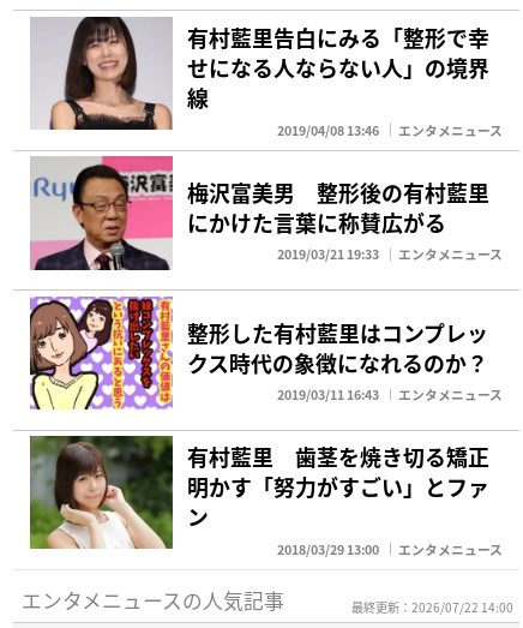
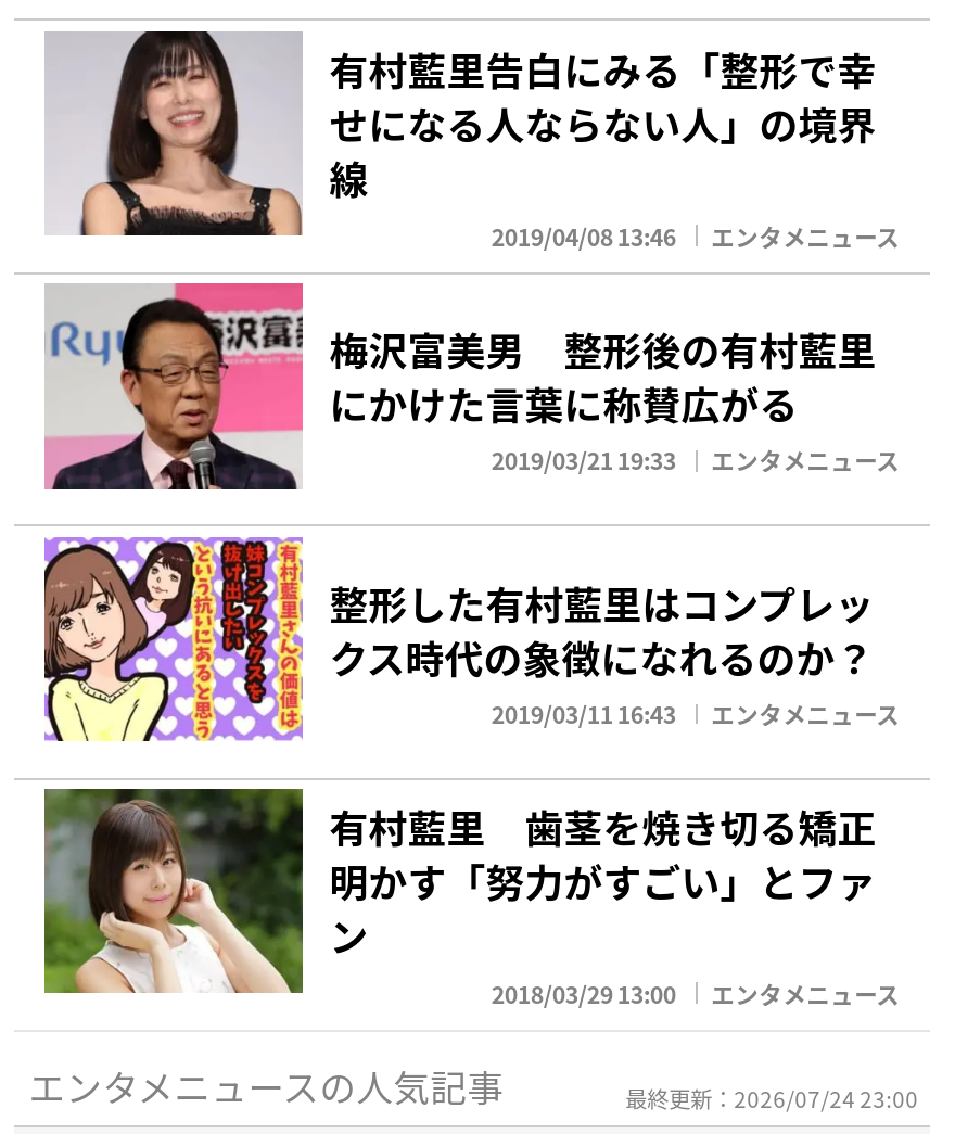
[351,598,513,616] 最終更新：2026/07/22 14:00 -> [625,1082,918,1114] 最終更新：2026/07/24 23:00

